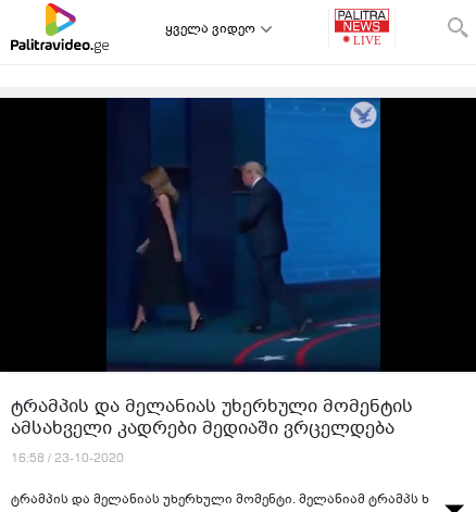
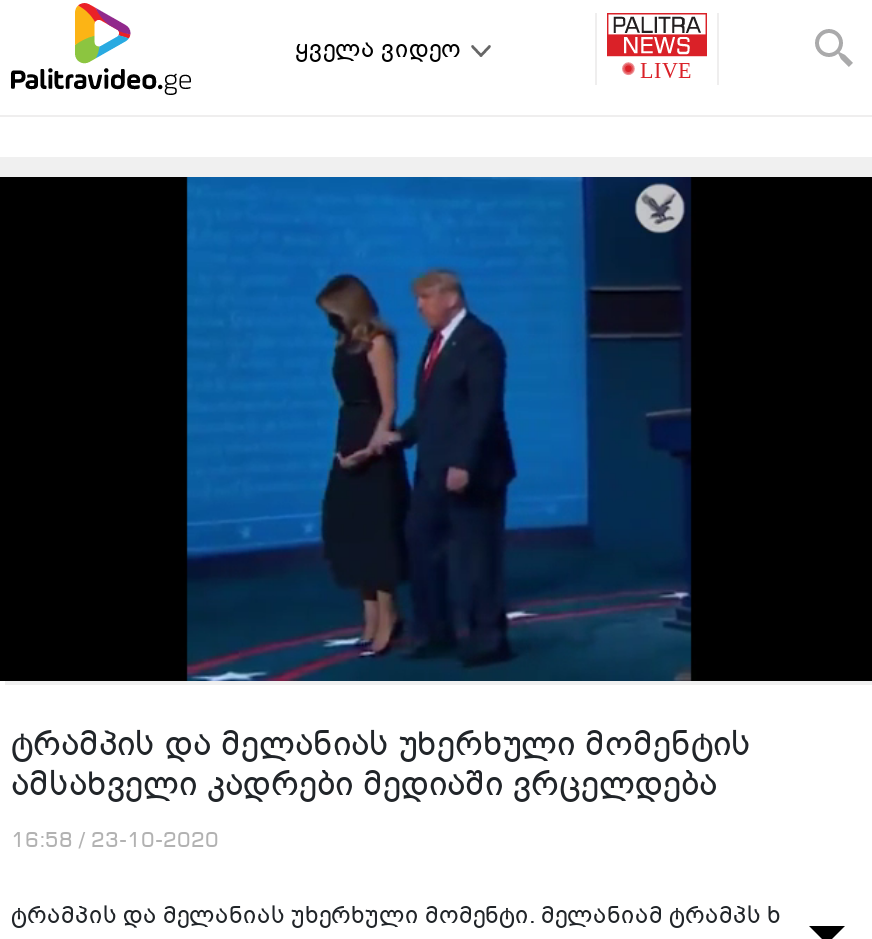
[108,97,380,373] [image] -> [187,175,691,683] [image]

